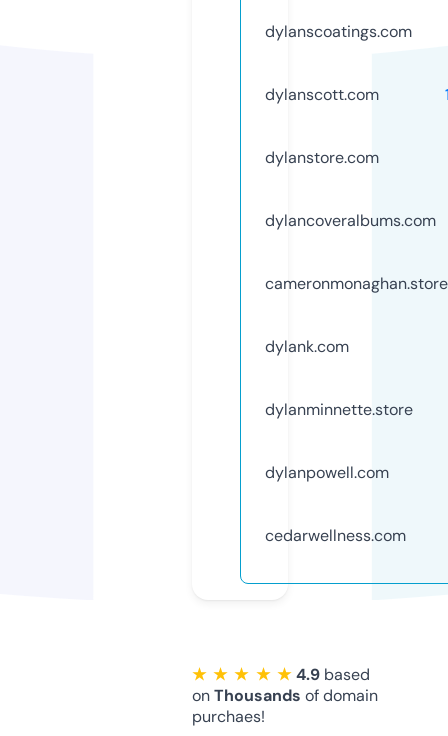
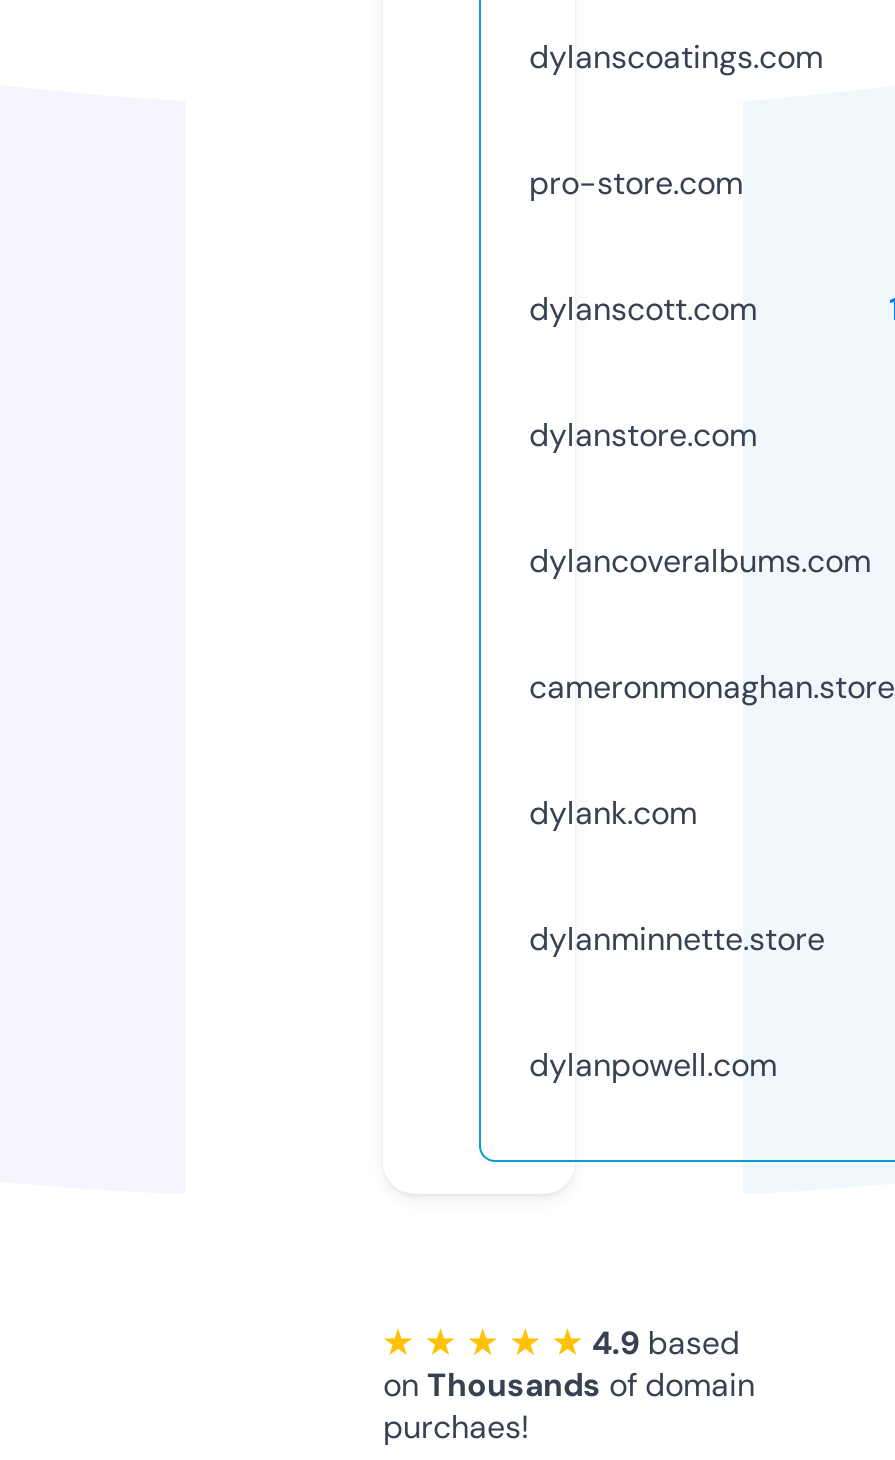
none -> [529,162,743,204] pro-store.com
moved [265,84,448,483] -> [529,288,895,1086]: dylanscott.com | dylanstore.com | dylancoveralbums.com | cameronmonaghan.store | dylank.com | dylanminnette.store | dylanpowell.com
[265,525,406,546] cedarwellness.com -> none

